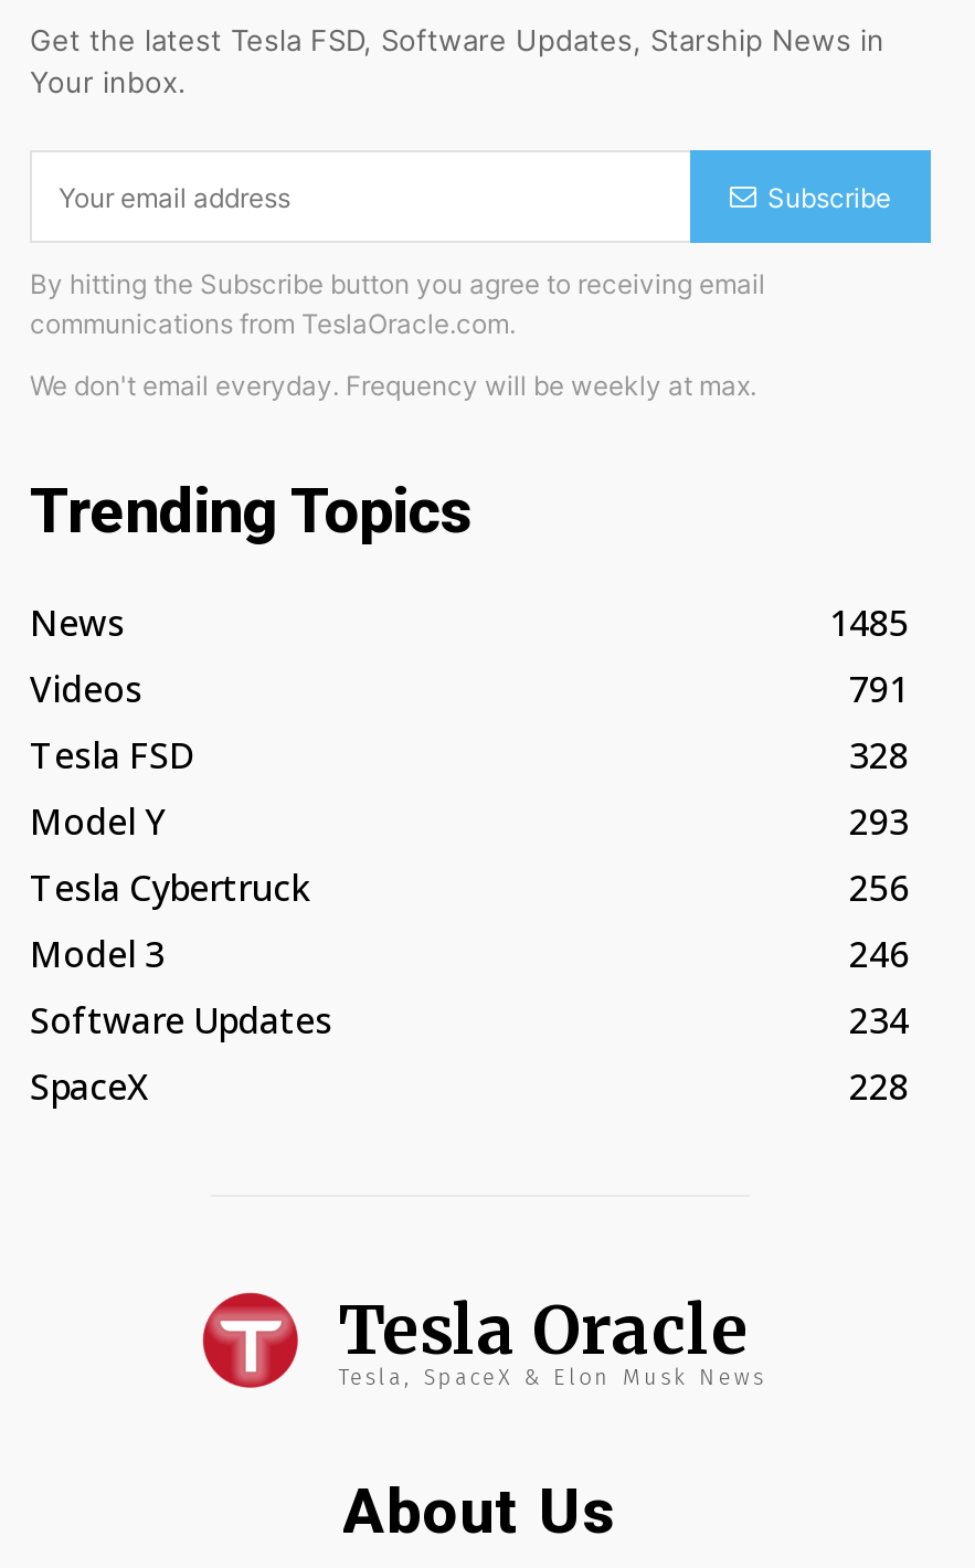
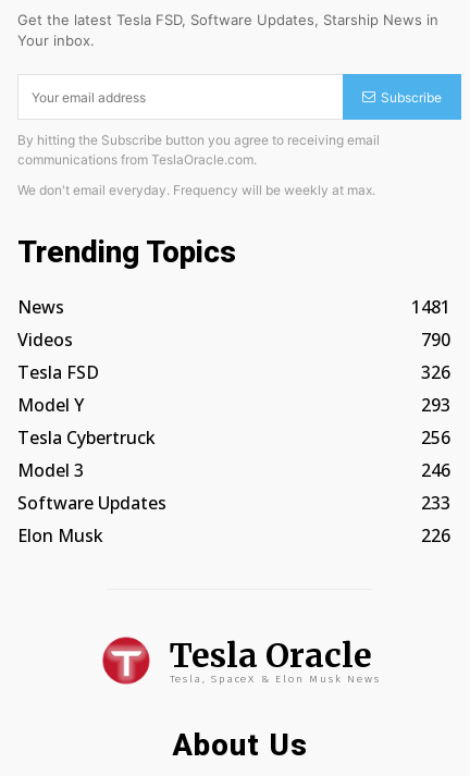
[829,599,909,648] 1485 -> [411,295,450,319] 1481
[849,665,909,714] 791 -> [421,328,450,352] 790
[849,731,909,780] 328 -> [421,360,450,384] 326
[30,996,909,1111] 234 | SpaceX | 228 -> [17,491,450,548] 233 | Elon Musk | 226

